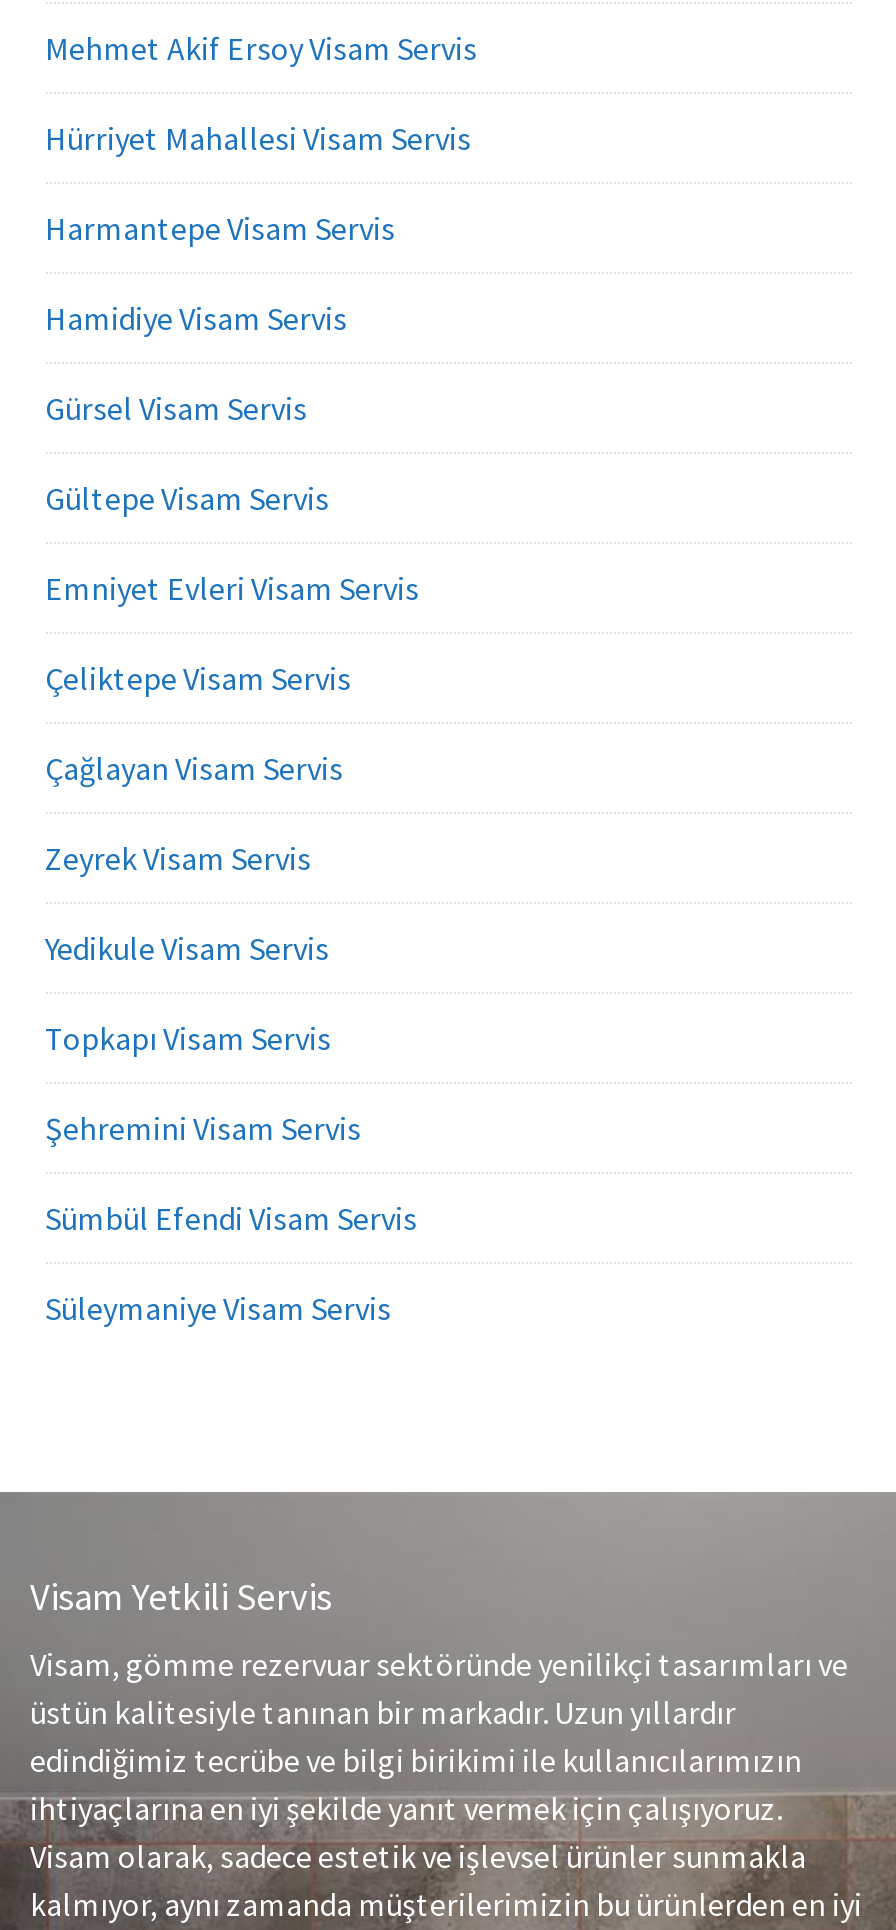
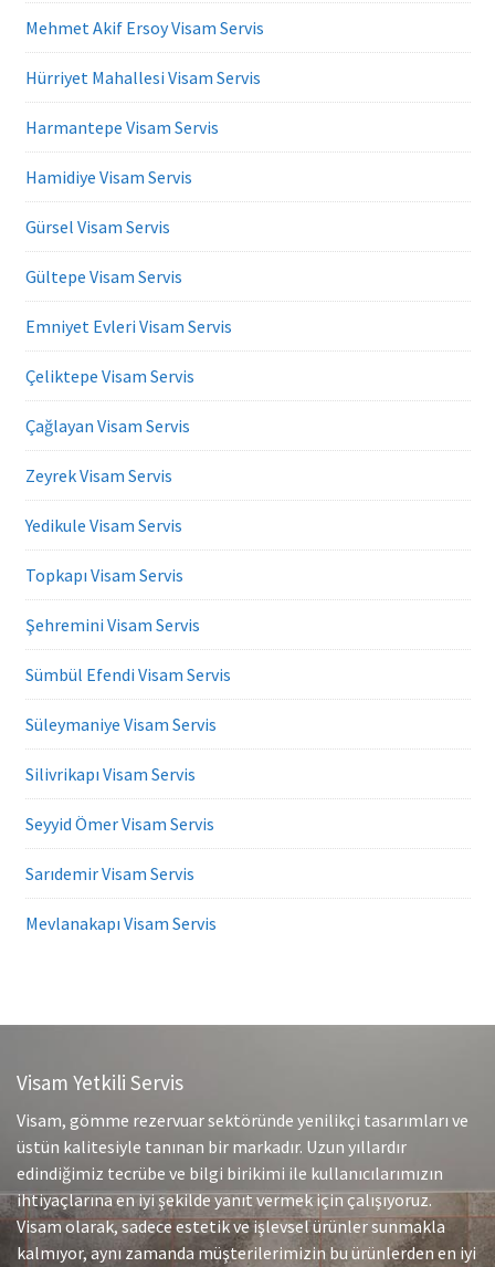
none -> [25,763,216,934] Silivrikapı Visam Servis | Seyyid Ömer Visam Servis | Sarıdemir Visam Servis | Mevlanakapı Visam Servis

